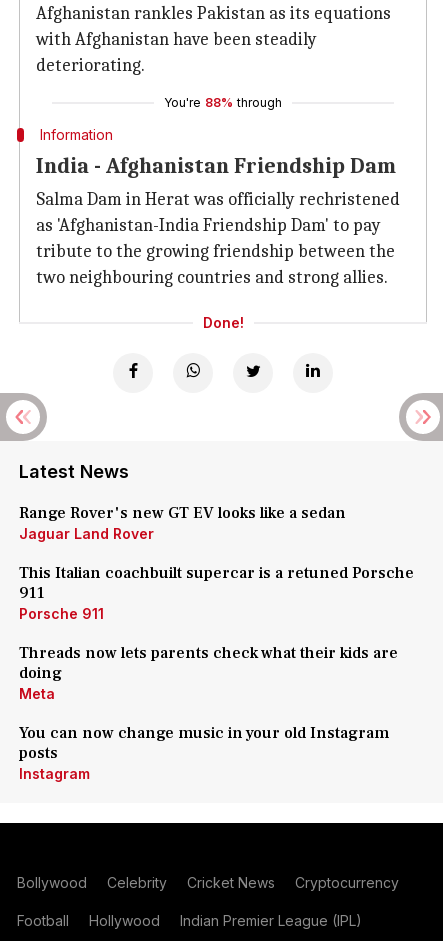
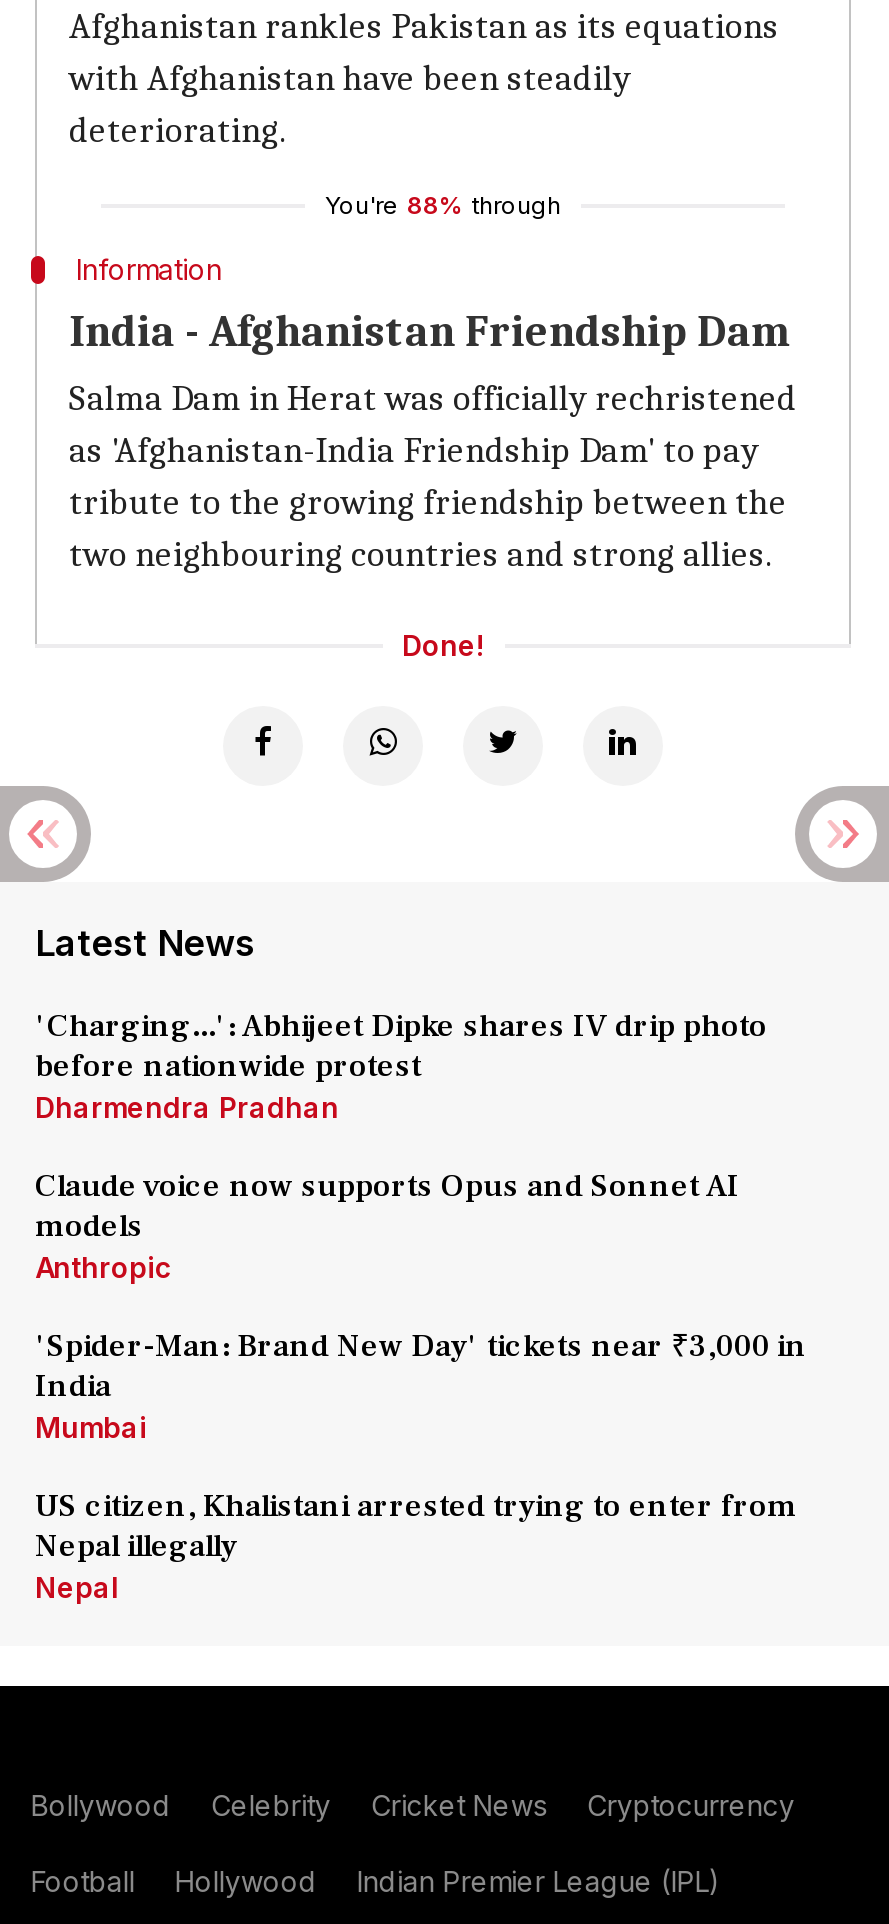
[19,503,346,542] Range Rover's new GT EV looks like a sedan | Jaguar Land Rover -> [35,1006,767,1124] 'Charging...': Abhijeet Dipke shares IV drip photo | before nationwide protest | Dharmendra Pradhan
[19,563,414,622] This Italian coachbuilt supercar is a retuned Porsche | 911 | Porsche 911 -> [35,1166,739,1284] Claude voice now supports Opus and Sonnet AI | models | Anthropic
[19,643,398,702] Threads now lets parents check what their kids are | doing | Meta -> [35,1326,807,1444] 'Spider-Man: Brand New Day' tickets near ₹3,000 in | India | Mumbai
[19,723,389,782] You can now change music in your old Instagram | posts | Instagram -> [35,1486,797,1604] US citizen, Khalistani arrested trying to enter from | Nepal illegally | Nepal

